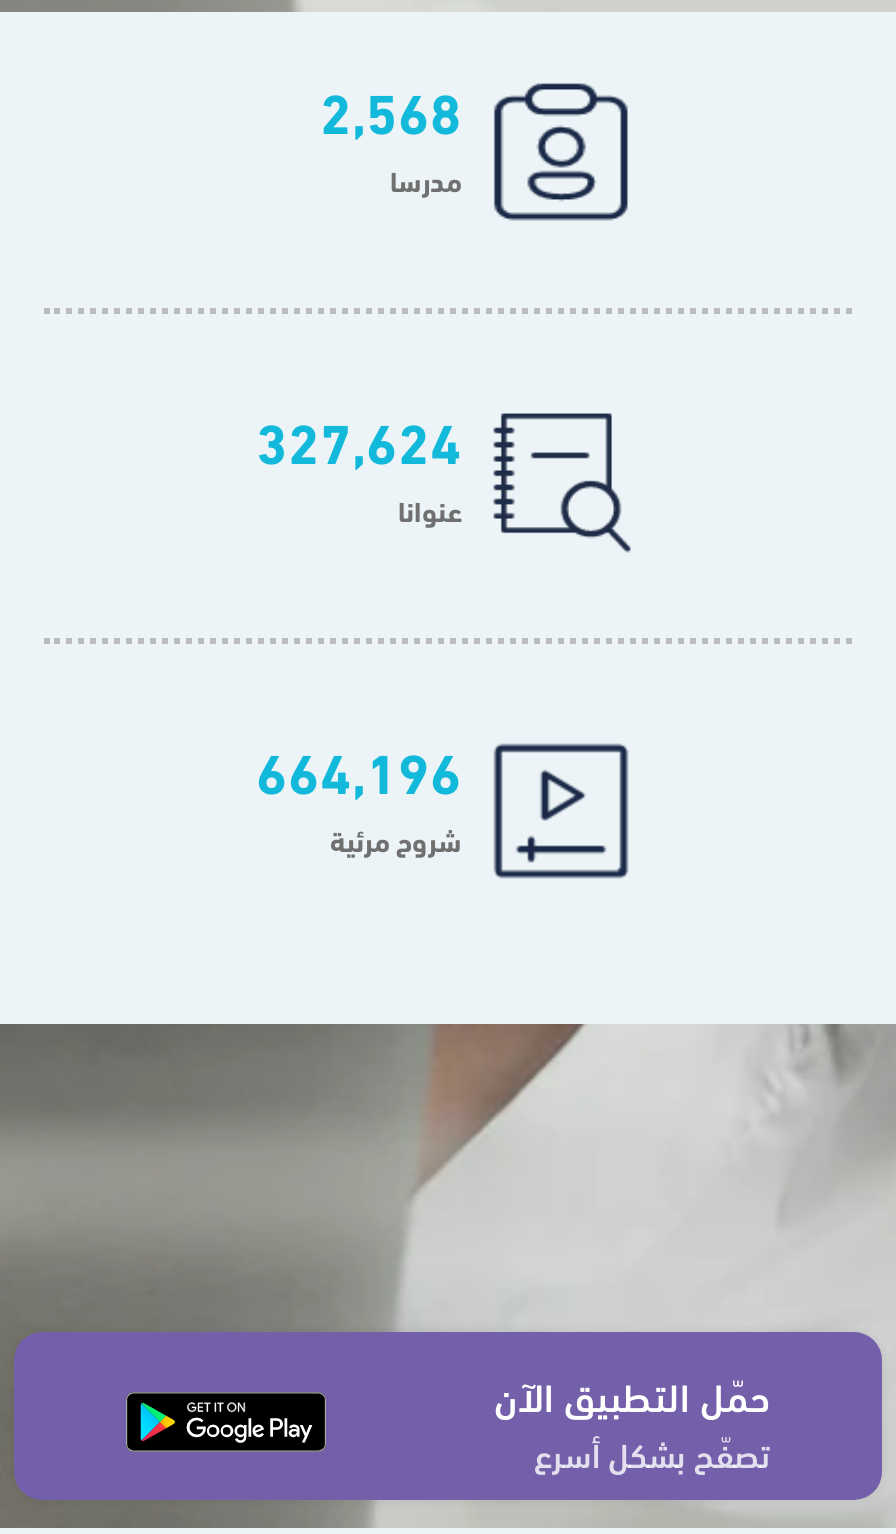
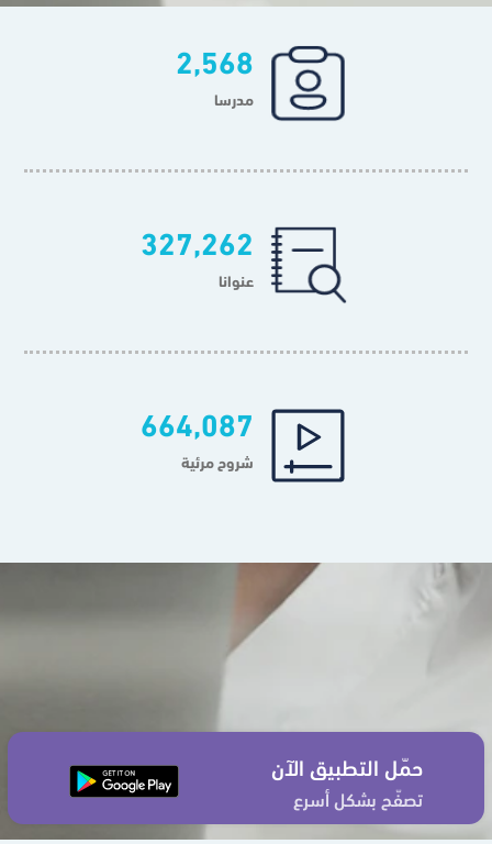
[256,396,462,480] 327,624 -> [141,217,254,264] 327,262
[256,726,462,810] 664,196 -> [141,399,254,445] 664,087

